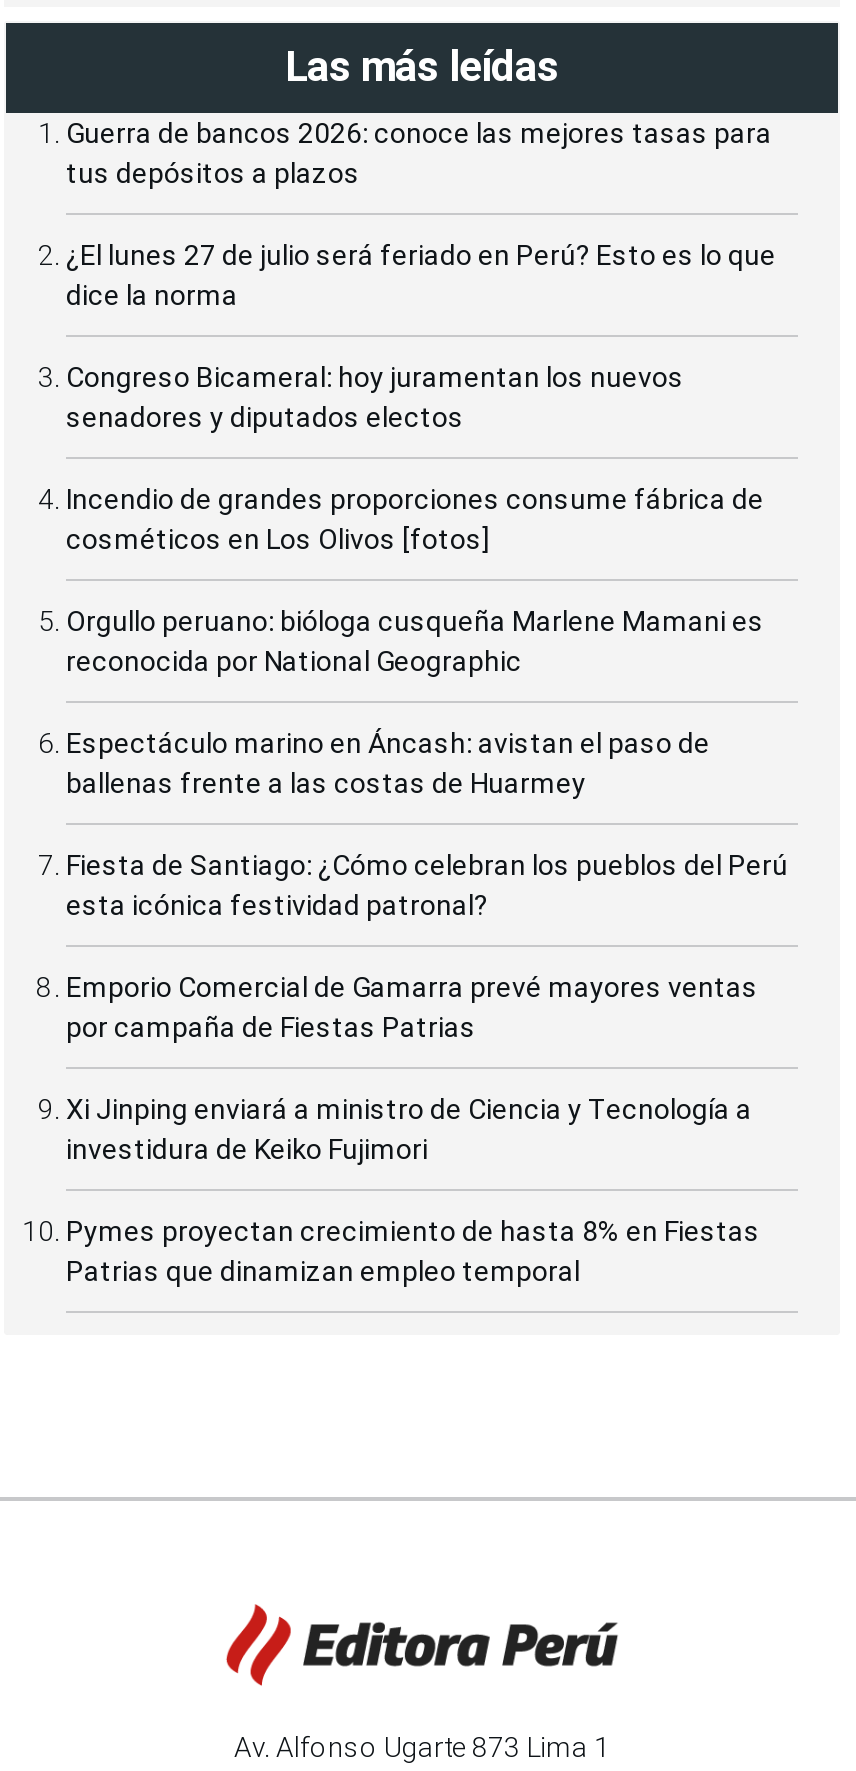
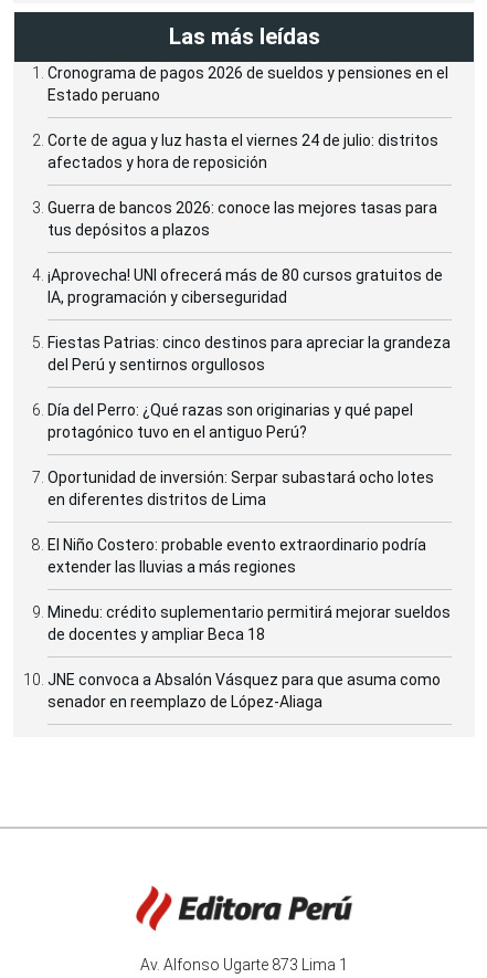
none -> [47,64,448,171] Cronograma de pagos 2026 de sueldos y pensiones en el | Estado peruano | Corte de agua y luz hasta el viernes 24 de julio: distritos | afectados y hora de reposición
moved [66,116,772,188] -> [47,198,437,238]: Guerra de bancos 2026: conoce las mejores tasas para | tus depósitos a plazos
[66,238,788,1286] ¿El lunes 27 de julio será feriado en Perú? Esto es lo que | dice la norma | Congreso Bicameral: hoy juramentan los nuevos | senadores y diputados electos | Incendio de grandes proporciones consume fábrica de | cosméticos en Los Olivos [fotos] | Orgullo peruano: bióloga cusqueña Marlene Mamani es | reconocida por National Geographic | Espectáculo marino en Áncash: avistan el paso de | ballenas frente a las costas de Huarmey | Fiesta de Santiago: ¿Cómo celebran los pueblos del Perú | esta icónica festividad patronal? | Emporio Comercial de Gamarra prevé mayores ventas | por campaña de Fiestas Patrias | Xi Jinping enviará a ministro de Ciencia y Tecnología a | investidura de Keiko Fujimori | Pymes proyectan crecimiento de hasta 8% en Fiestas | Patrias que dinamizan empleo temporal -> [47,266,451,710] ¡Aprovecha! UNI ofrecerá más de 80 cursos gratuitos de | IA, programación y ciberseguridad | Fiestas Patrias: cinco destinos para apreciar la grandeza | del Perú y sentirnos orgullosos | Día del Perro: ¿Qué razas son originarias y qué papel | protagónico tuvo en el antiguo Perú? | Oportunidad de inversión: Serpar subastará ocho lotes | en diferentes distritos de Lima | El Niño Costero: probable evento extraordinario podría | extender las lluvias a más regiones | Minedu: crédito suplementario permitirá mejorar sueldos | de docentes y ampliar Beca 18 | JNE convoca a Absalón Vásquez para que asuma como | senador en reemplazo de López-Aliaga

